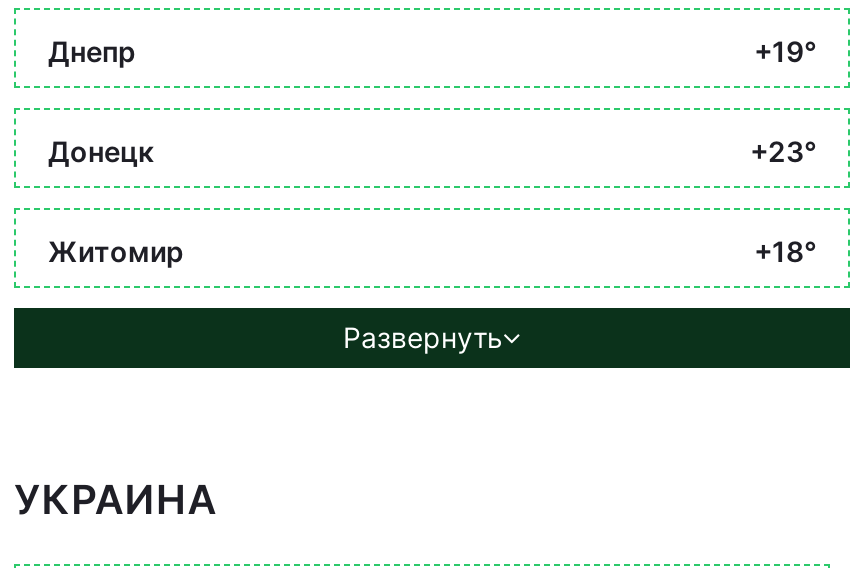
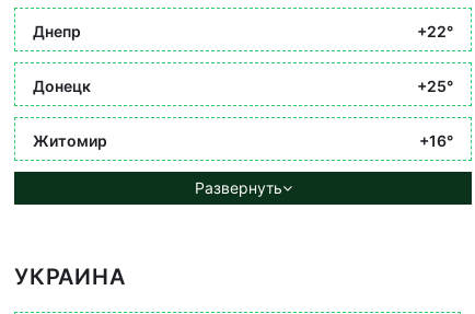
[754,33,816,67] +19° -> [417,21,453,40] +22°
[750,133,816,167] +23° -> [417,76,453,95] +25°
[754,233,816,267] +18° -> [419,131,453,149] +16°

